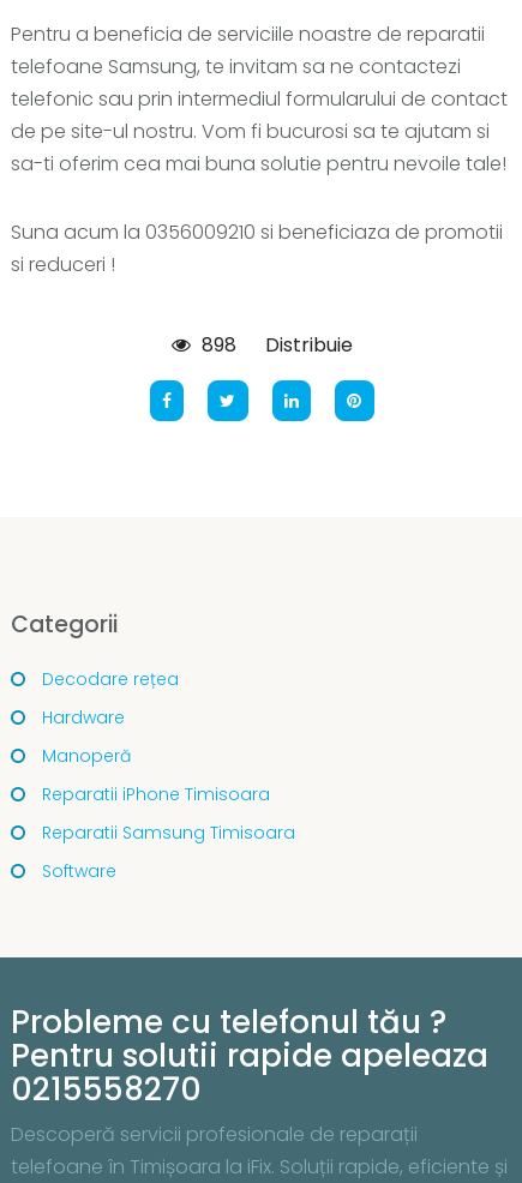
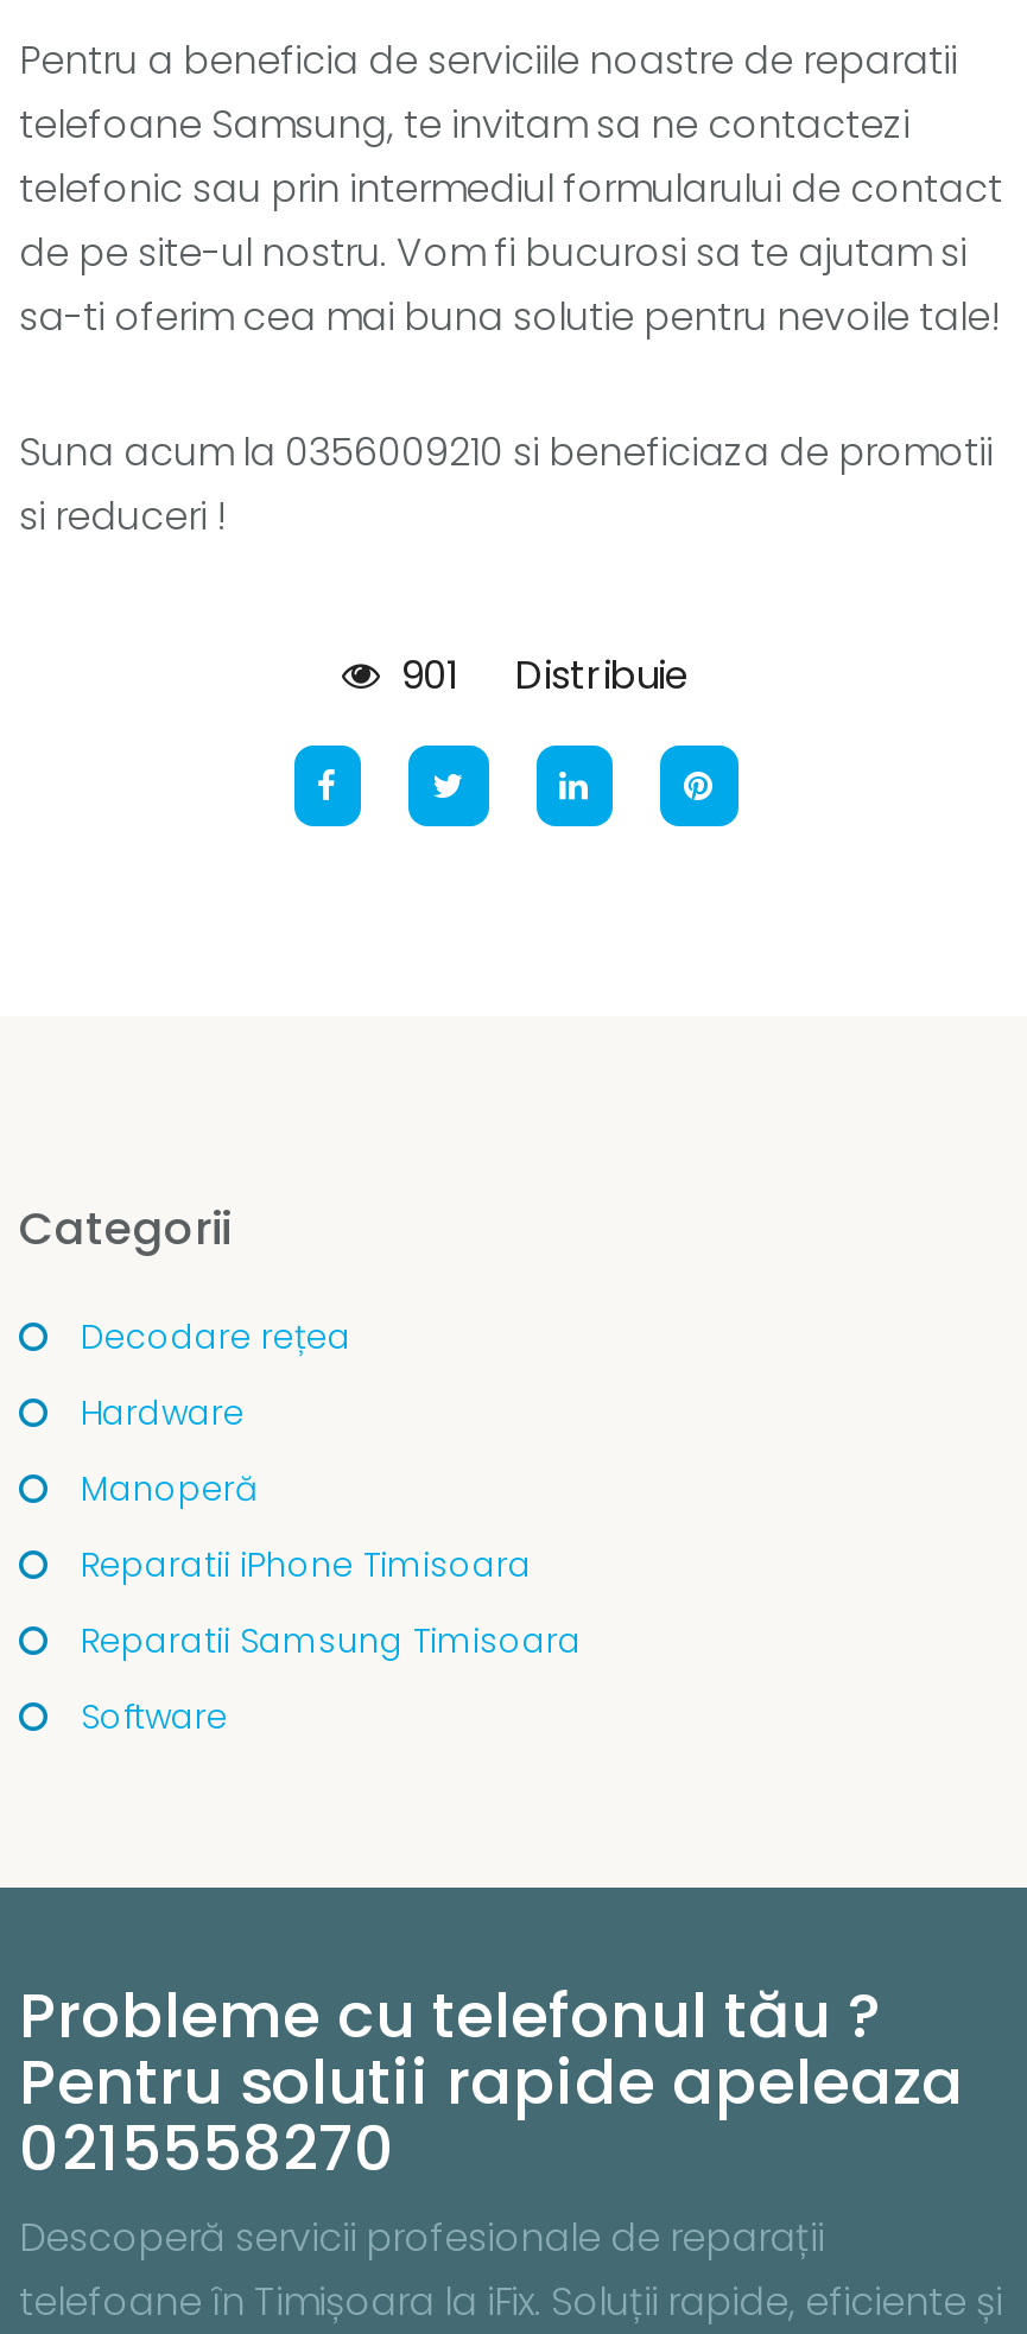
[196,331,352,359] 898 Distribuie -> [392,648,689,703] 901 Distribuie

